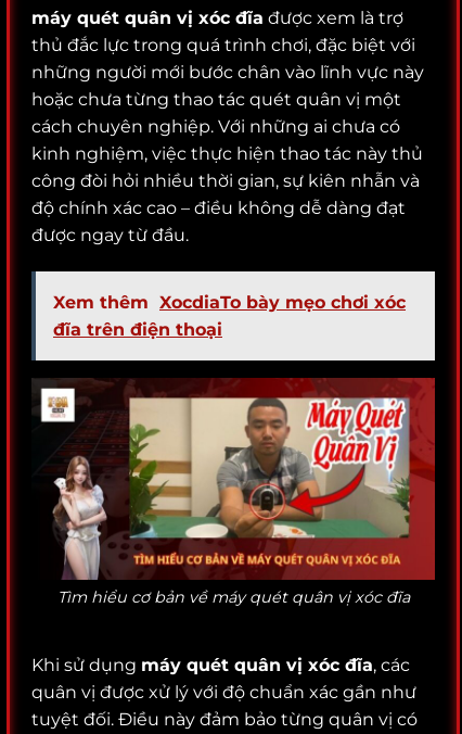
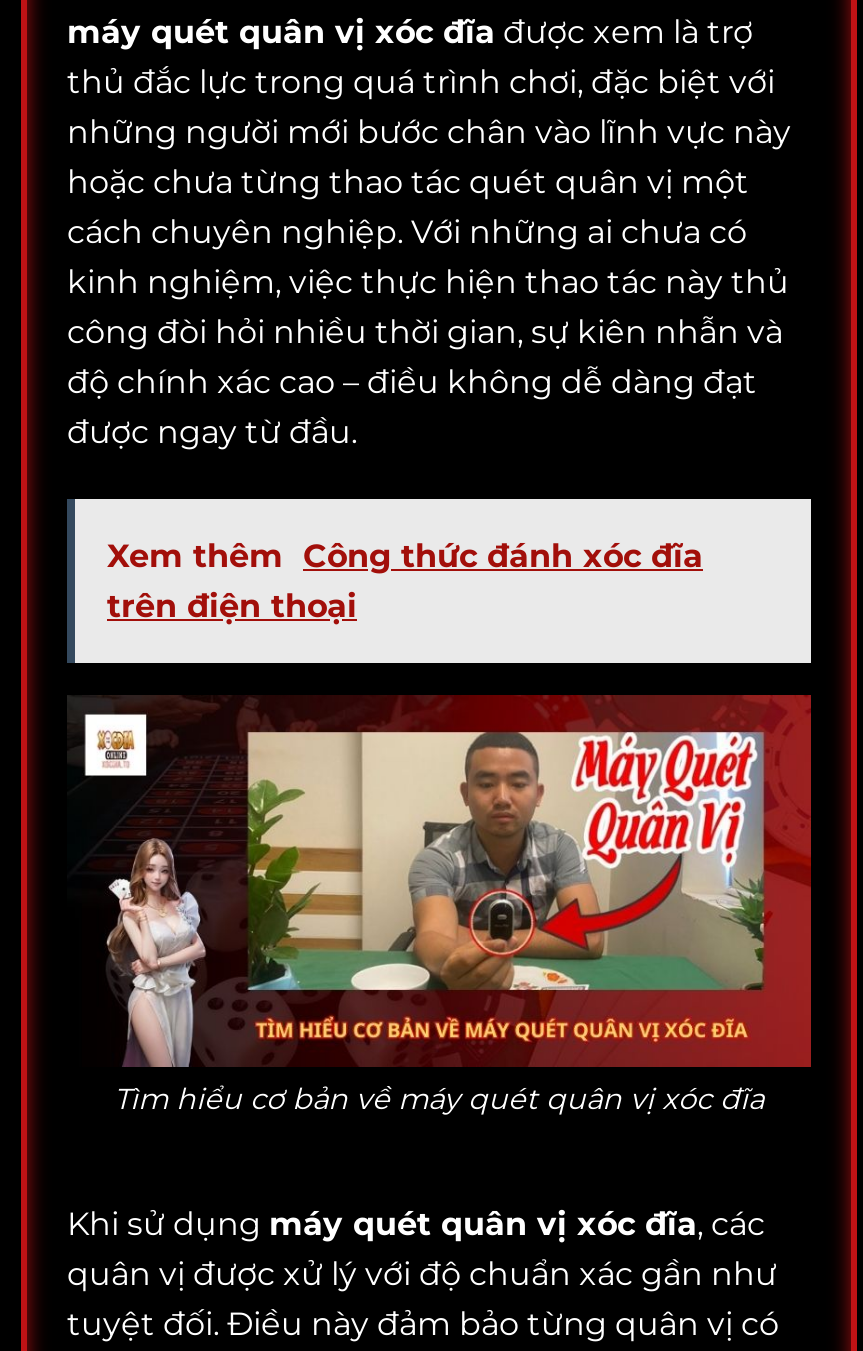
[53,292,406,339] Xem thêm XocdiaTo bày mẹo chơi xóc | đĩa trên điện thoại -> [107,536,703,624] Xem thêm Công thức đánh xóc đĩa | trên điện thoại

